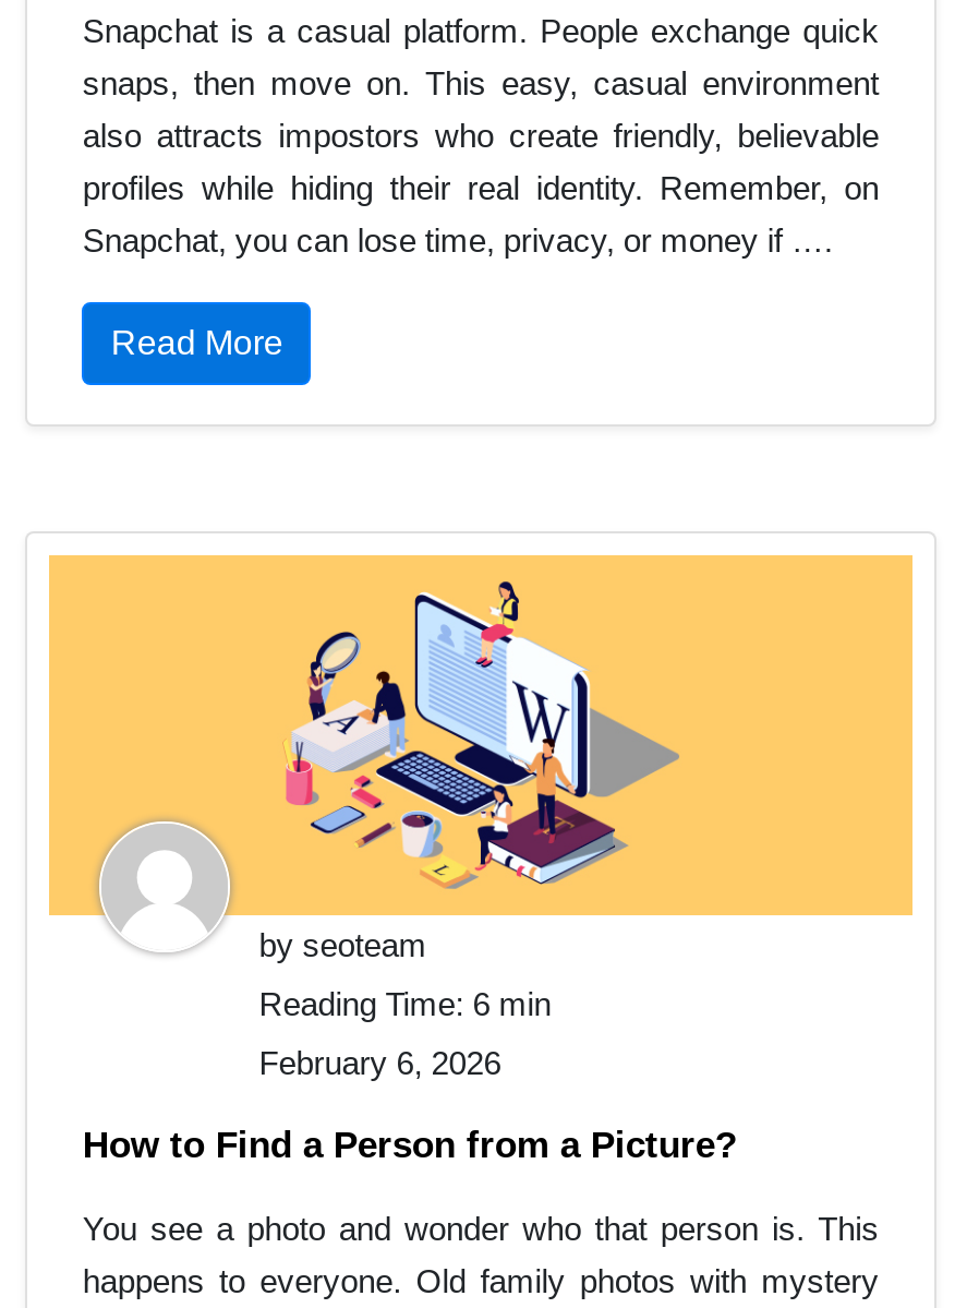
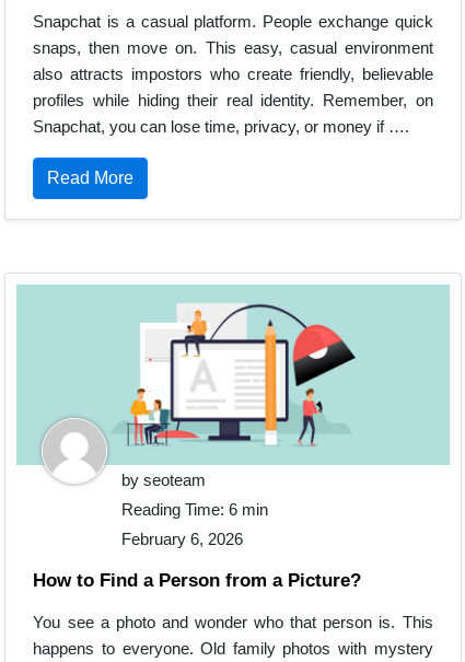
[47,553,915,917] [image] -> [16,284,450,465] [image]

